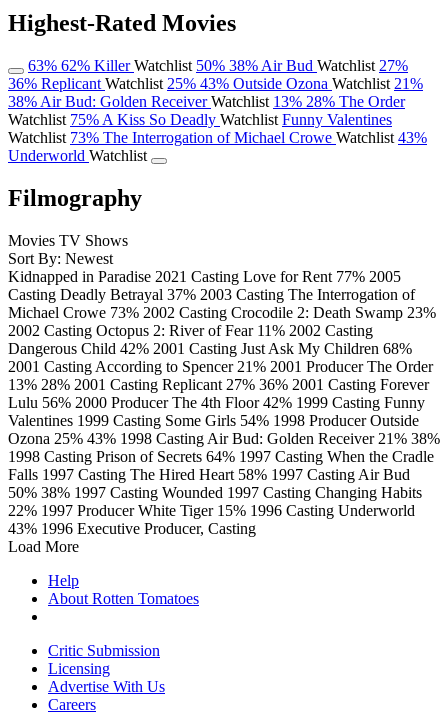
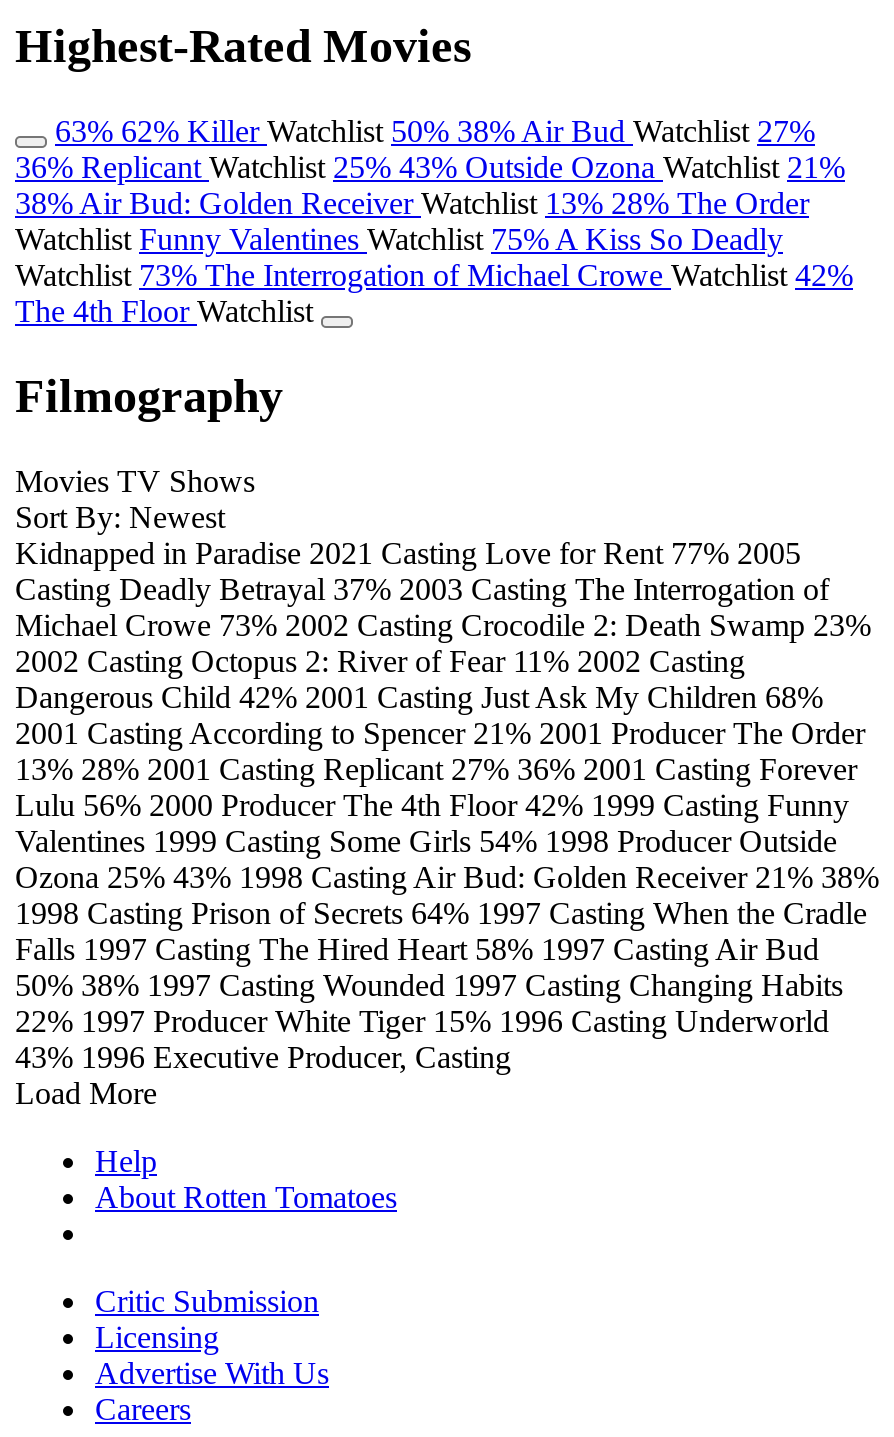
[8,111,427,164] Watchlist 75% A Kiss So Deadly Watchlist Funny Valentines | Watchlist 73% The Interrogation of Michael Crowe Watchlist 43% | Underworld Watchlist -> [15,222,853,328] Watchlist Funny Valentines Watchlist 75% A Kiss So Deadly | Watchlist 73% The Interrogation of Michael Crowe Watchlist 42% | The 4th Floor Watchlist

